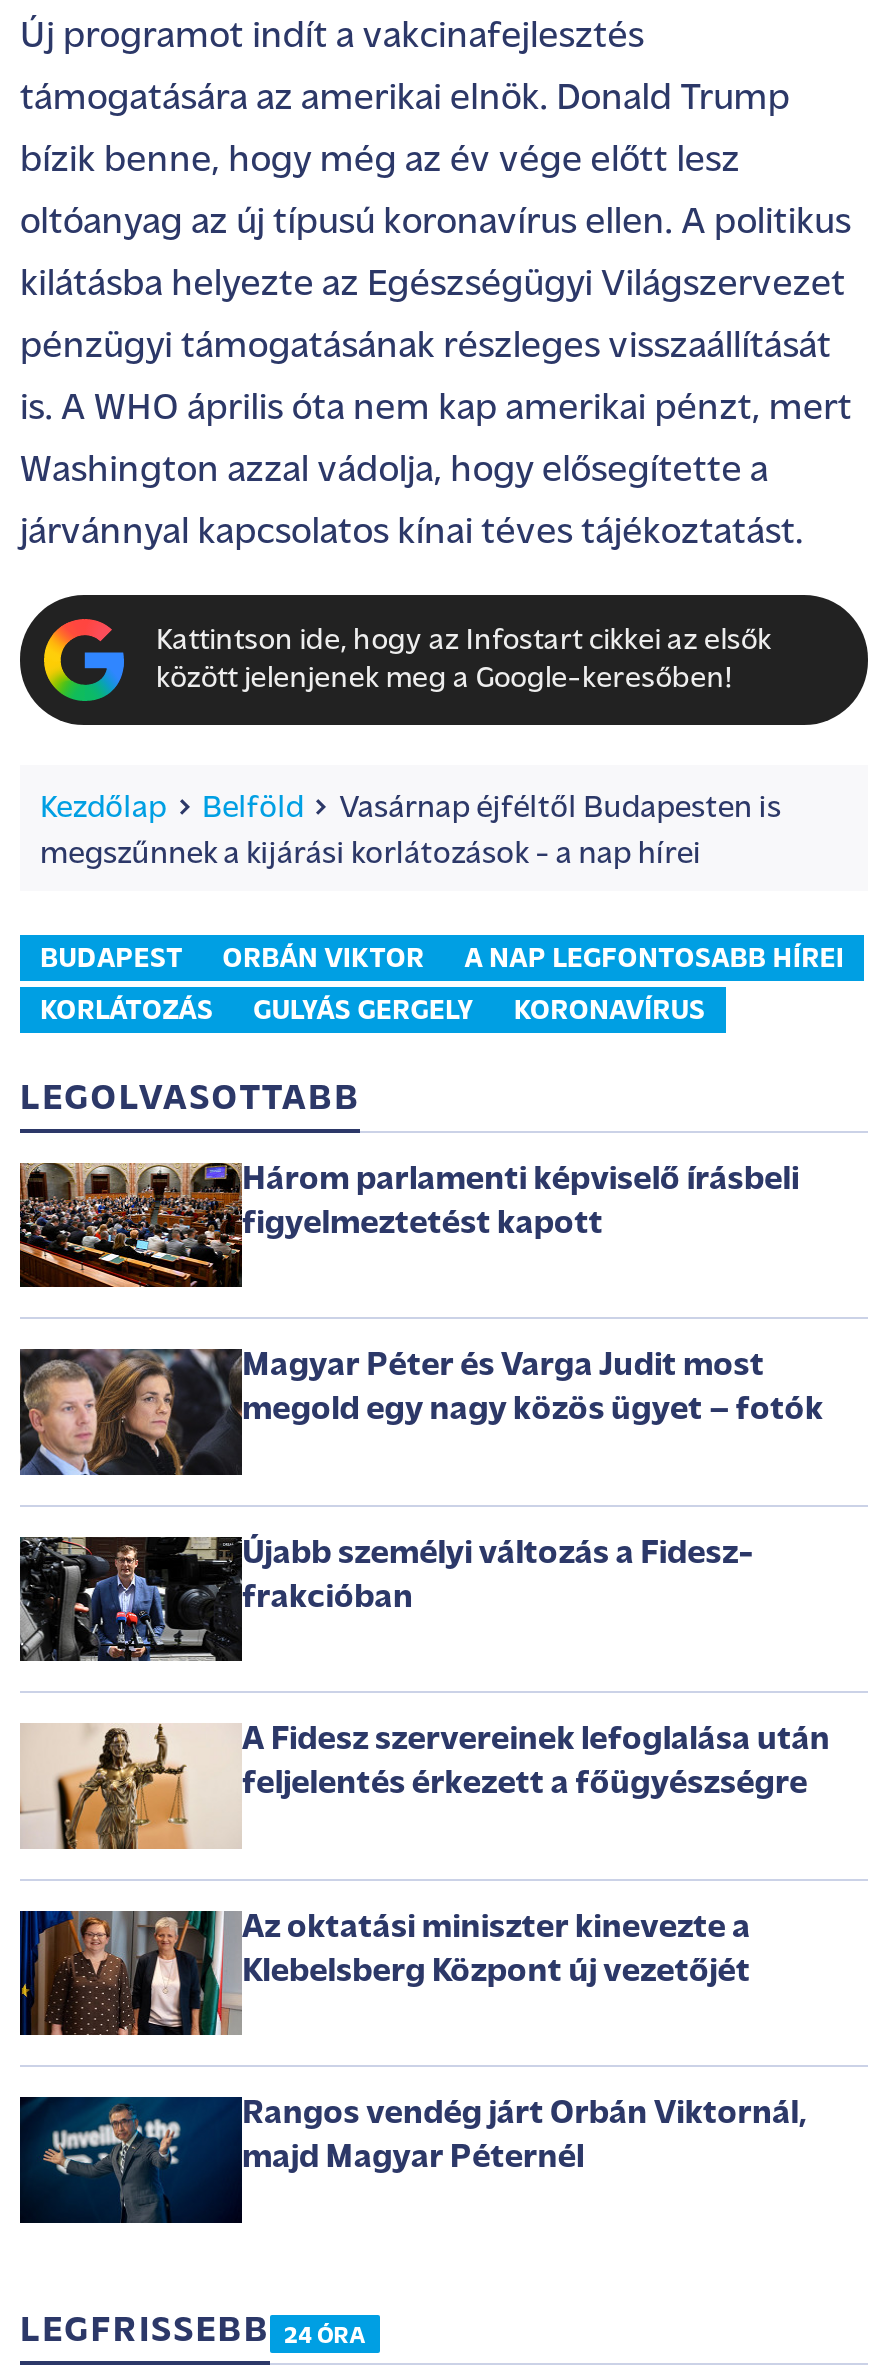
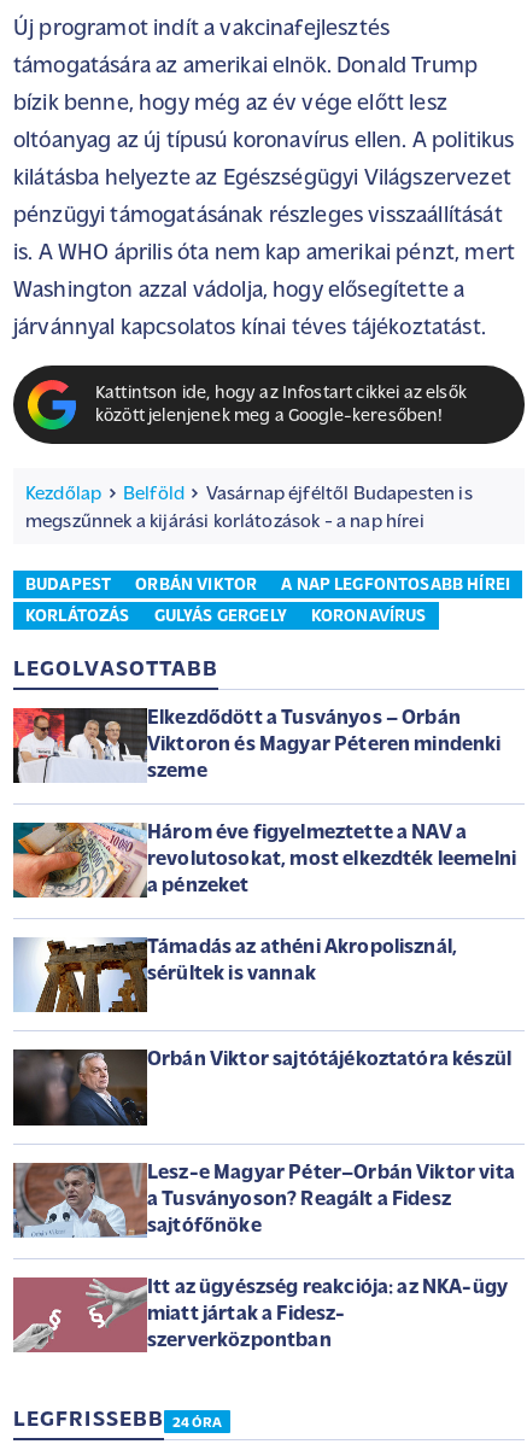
[18,1161,799,1289] [image] | Három parlamenti képviselő írásbeli | figyelmeztetést kapott -> [12,707,501,783] [image] | Elkezdődött a Tusványos – Orbán | Viktoron és Magyar Péteren mindenki | szeme
[18,1347,823,1477] [image] | Magyar Péter és Varga Judit most | megold egy nagy közös ügyet – fotók -> [12,822,516,899] [image] | Három éve figyelmeztette a NAV a | revolutosokat, most elkezdték leemelni | a pénzeket
[18,1535,755,1663] [image] | Újabb személyi változás a Fidesz- | frakcióban -> [13,936,457,1013] [image] | Támadás az athéni Akropolisznál, | sérültek is vannak
[20,1723,830,1851] [image] | A Fidesz szervereinek lefoglalása után | feljelentés érkezett a főügyészségre -> [12,1048,511,1127] [image] | Orbán Viktor sajtótájékoztatóra készül
[18,1909,751,2037] [image] | Az oktatási miniszter kinevezte a | Klebelsberg Központ új vezetőjét -> [12,1162,515,1239] [image] | Lesz-e Magyar Péter–Orbán Viktor vita | a Tusványoson? Reagált a Fidesz | sajtófőnöke
[18,2095,807,2225] [image] | Rangos vendég járt Orbán Viktornál, | majd Magyar Péternél -> [12,1276,508,1353] [image] | Itt az ügyészség reakciója: az NKA-ügy | miatt jártak a Fidesz- | szerverközpontban

